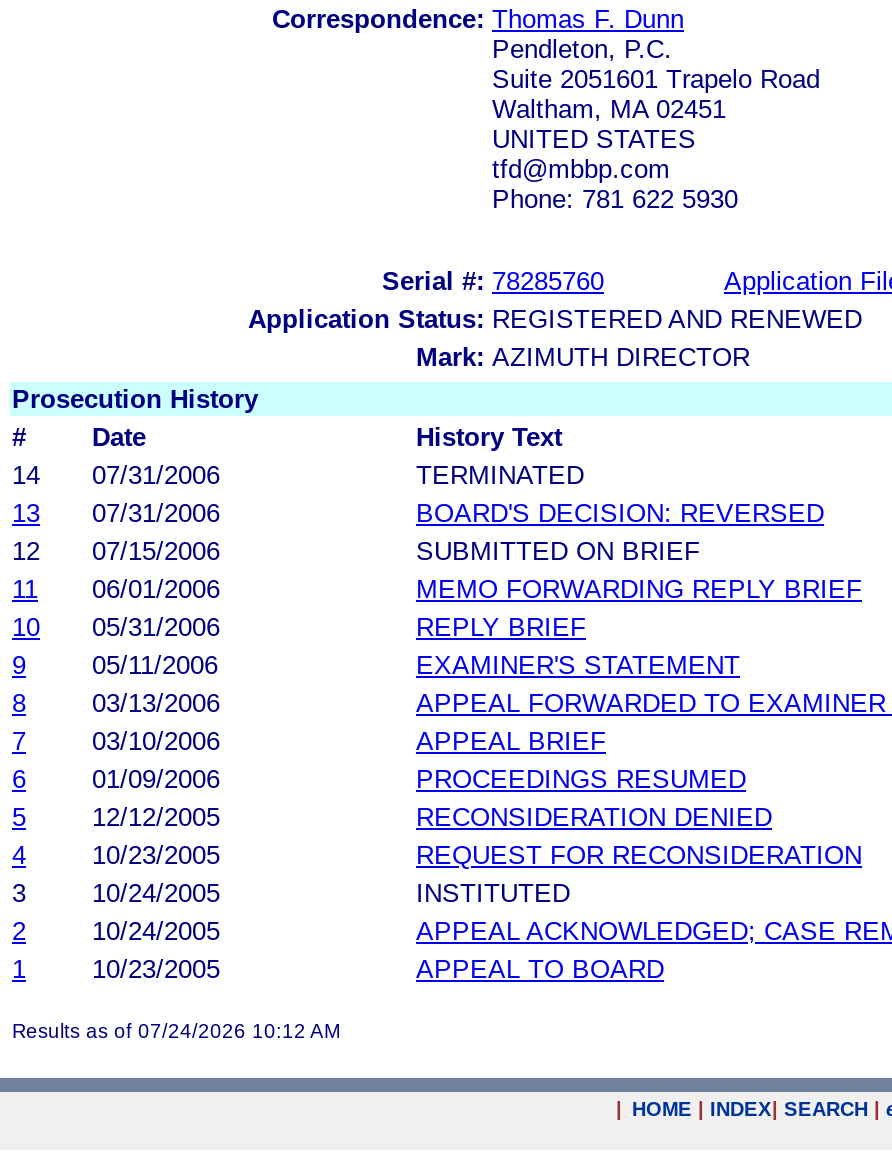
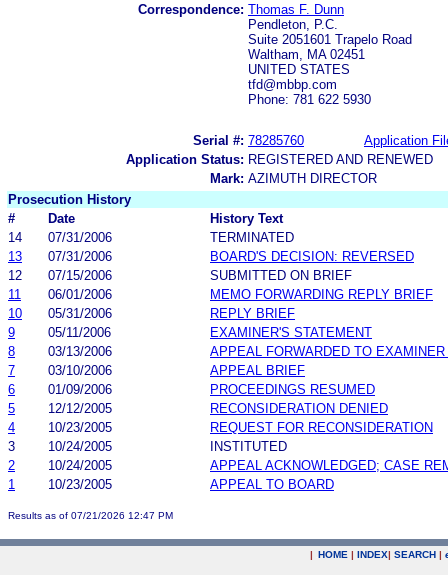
[12,1020,340,1042] Results as of 07/24/2026 10:12 AM -> [8,510,173,521] Results as of 07/21/2026 12:47 PM

